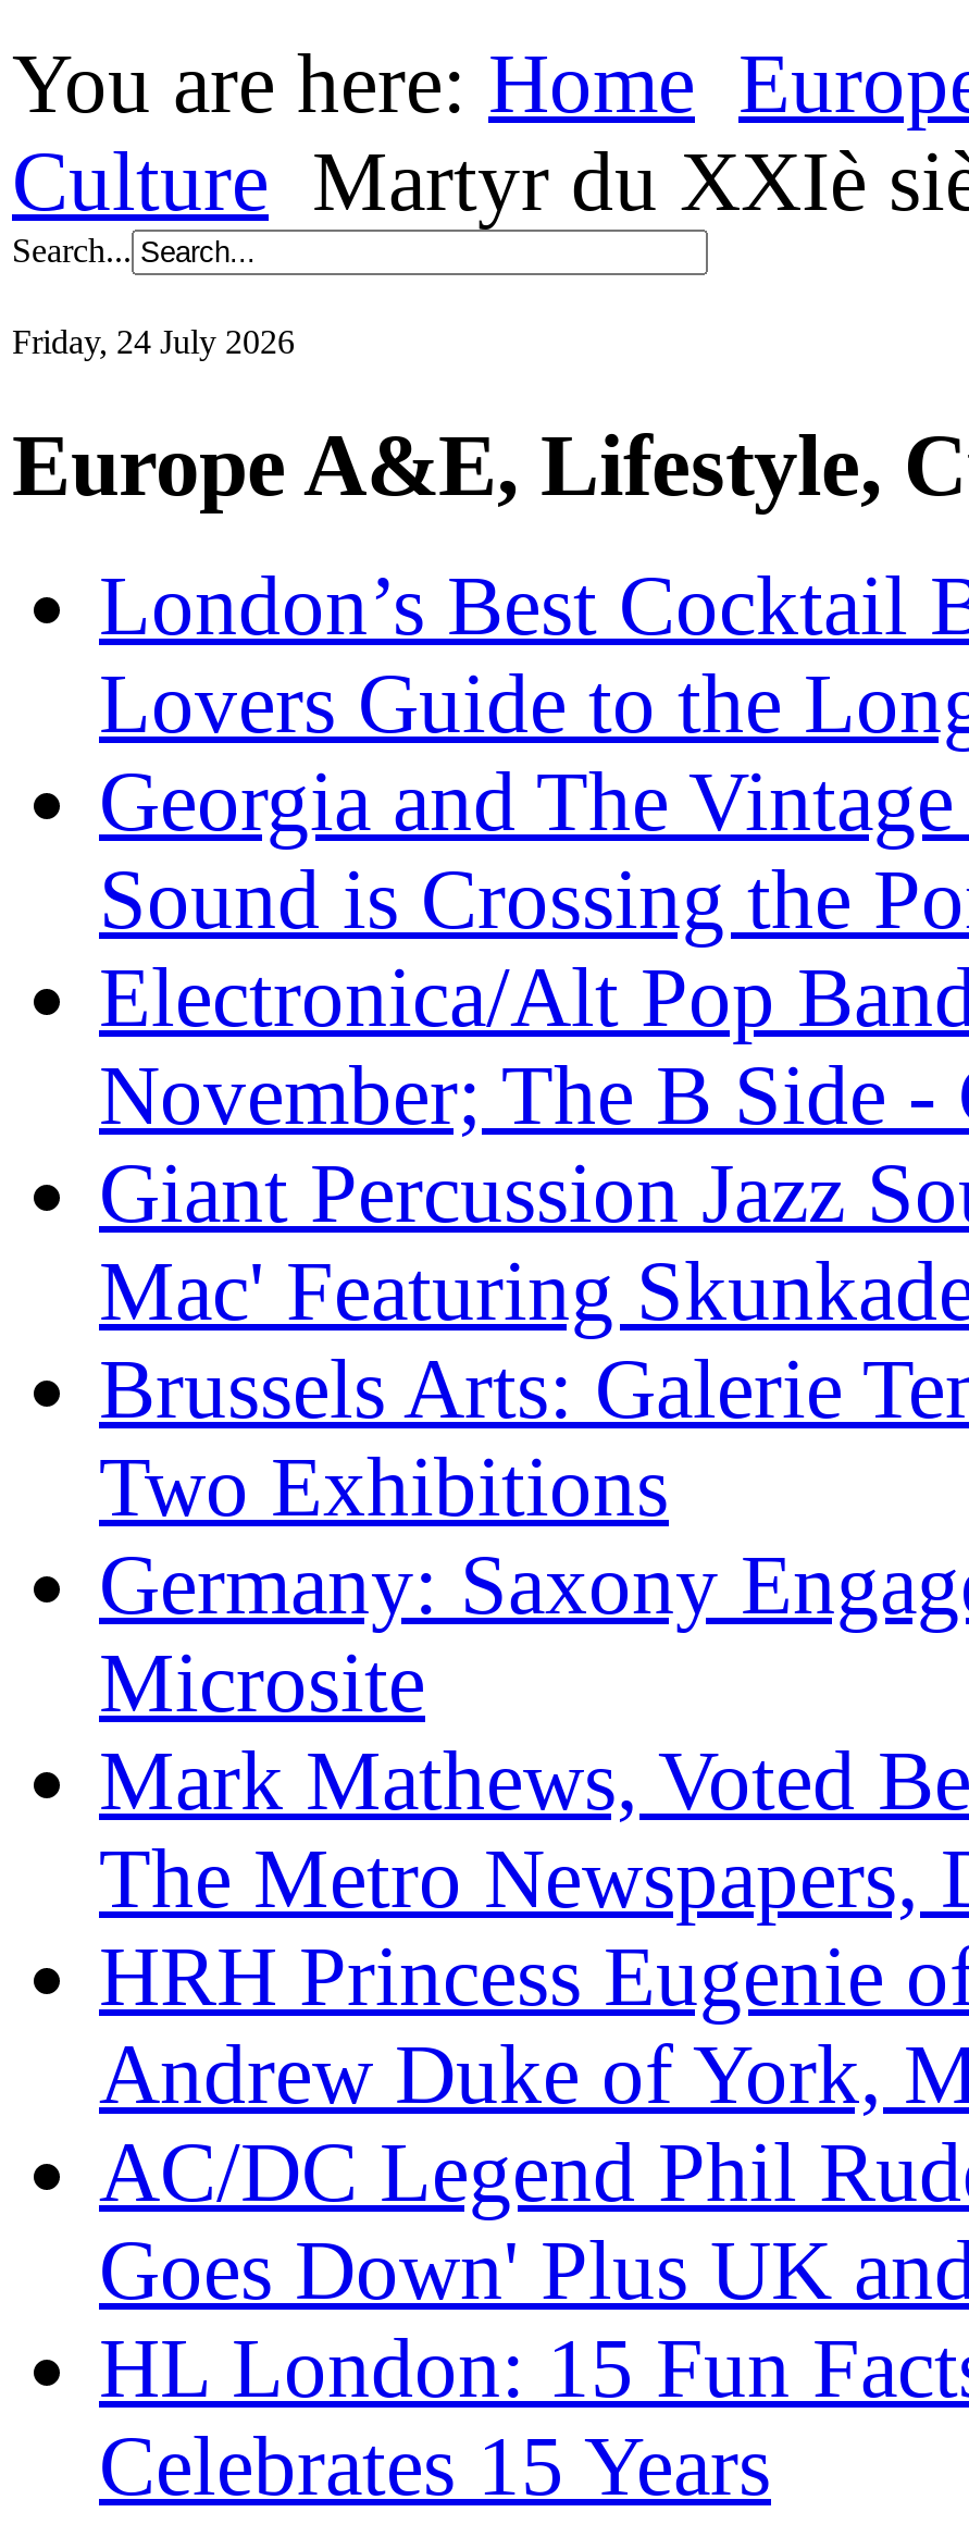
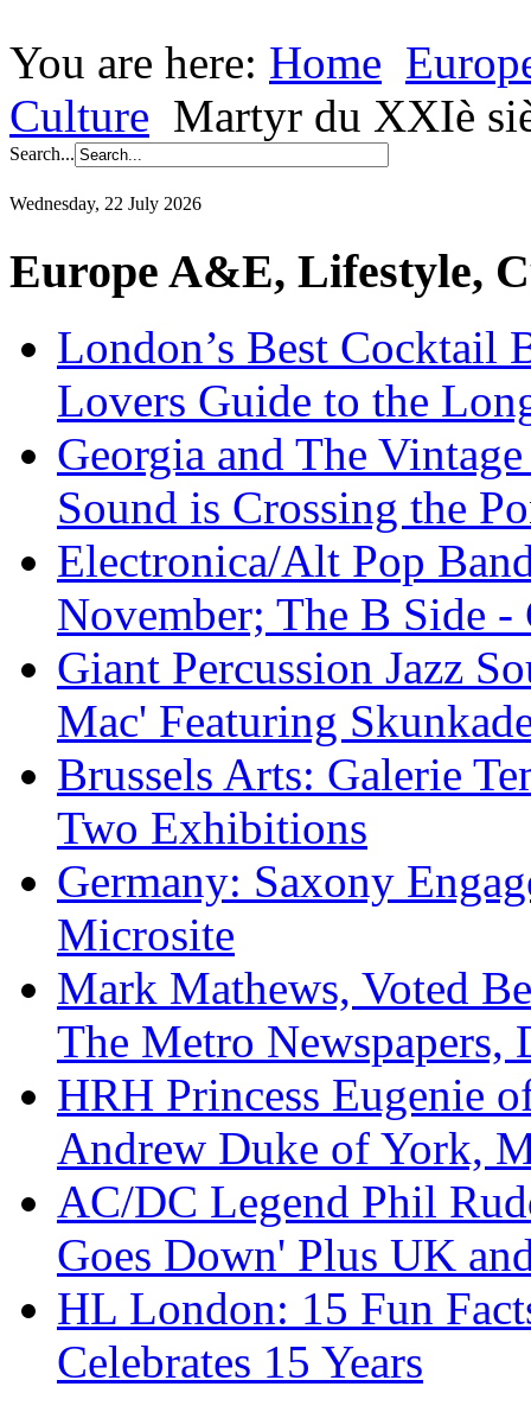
[12,323,295,360] Friday, 24 July 2026 -> [9,193,201,214] Wednesday, 22 July 2026

